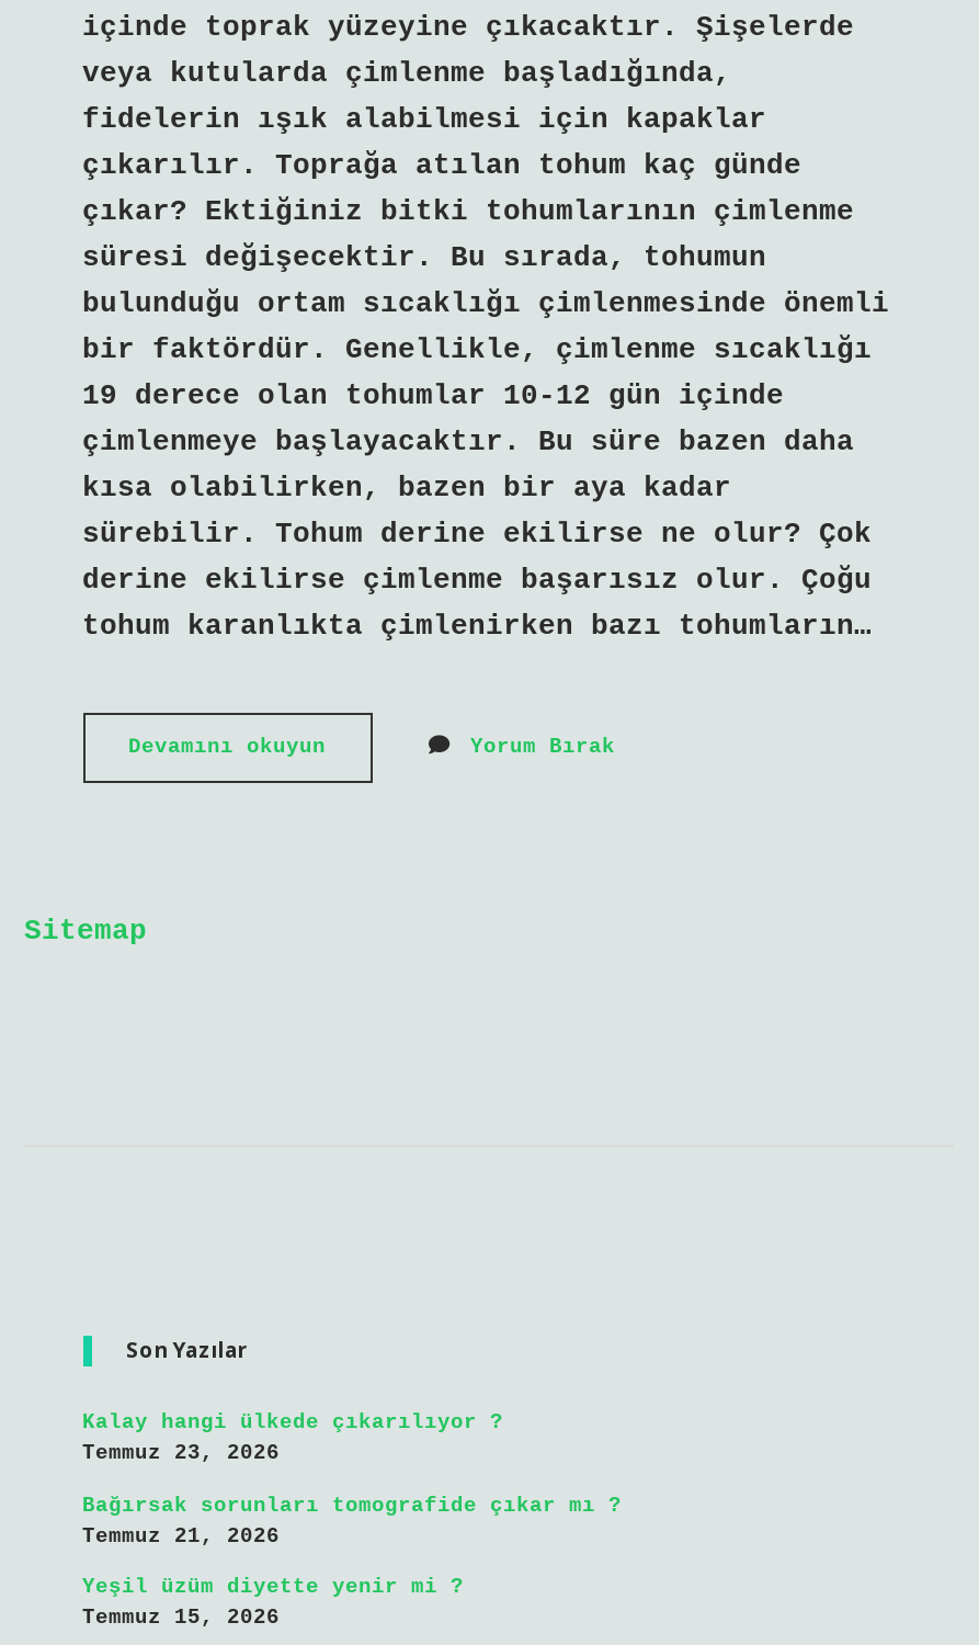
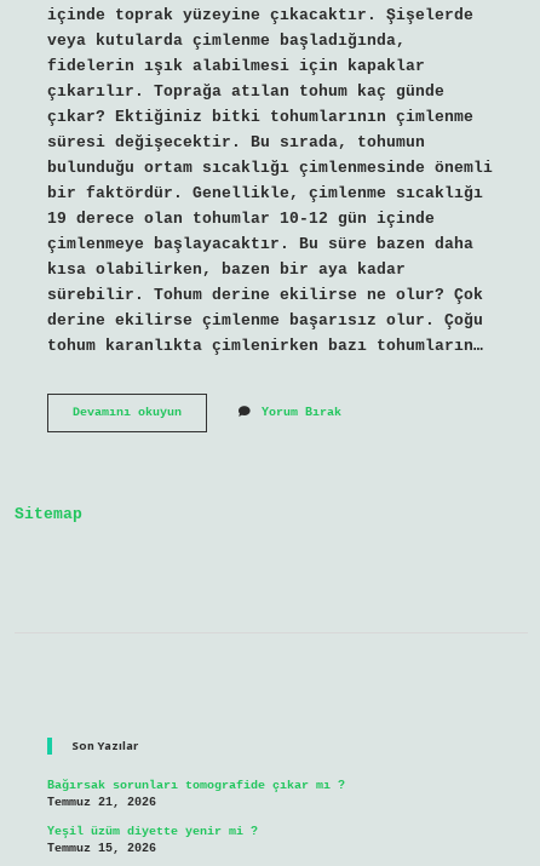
[82,1411,503,1466] Kalay hangi ülkede çıkarılıyor ? | Temmuz 23, 2026 -> none

